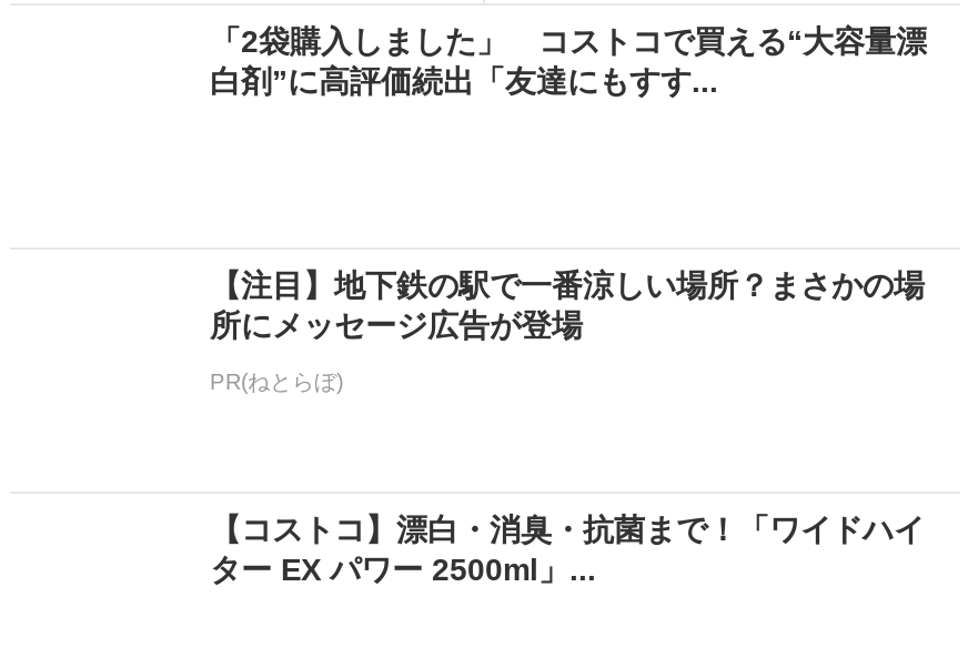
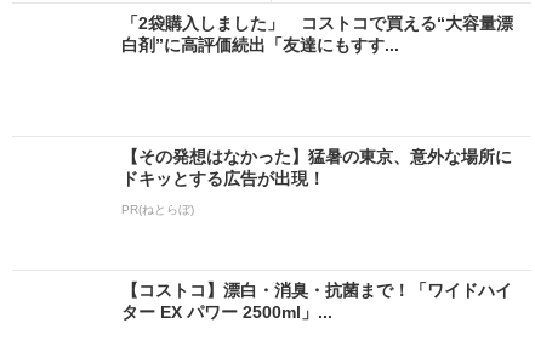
[210,268,925,344] 【注目】地下鉄の駅で一番涼しい場所？まさかの場 | 所にメッセージ広告が登場 -> [121,147,512,188] 【その発想はなかった】猛暑の東京、意外な場所に | ドキッとする広告が出現！

